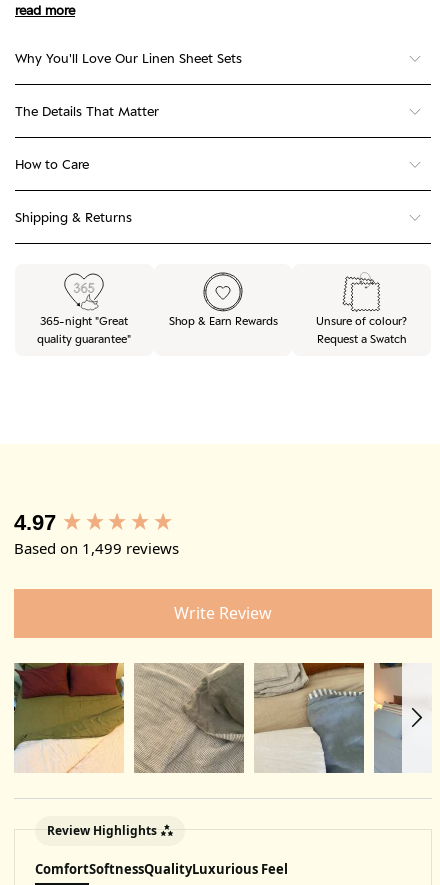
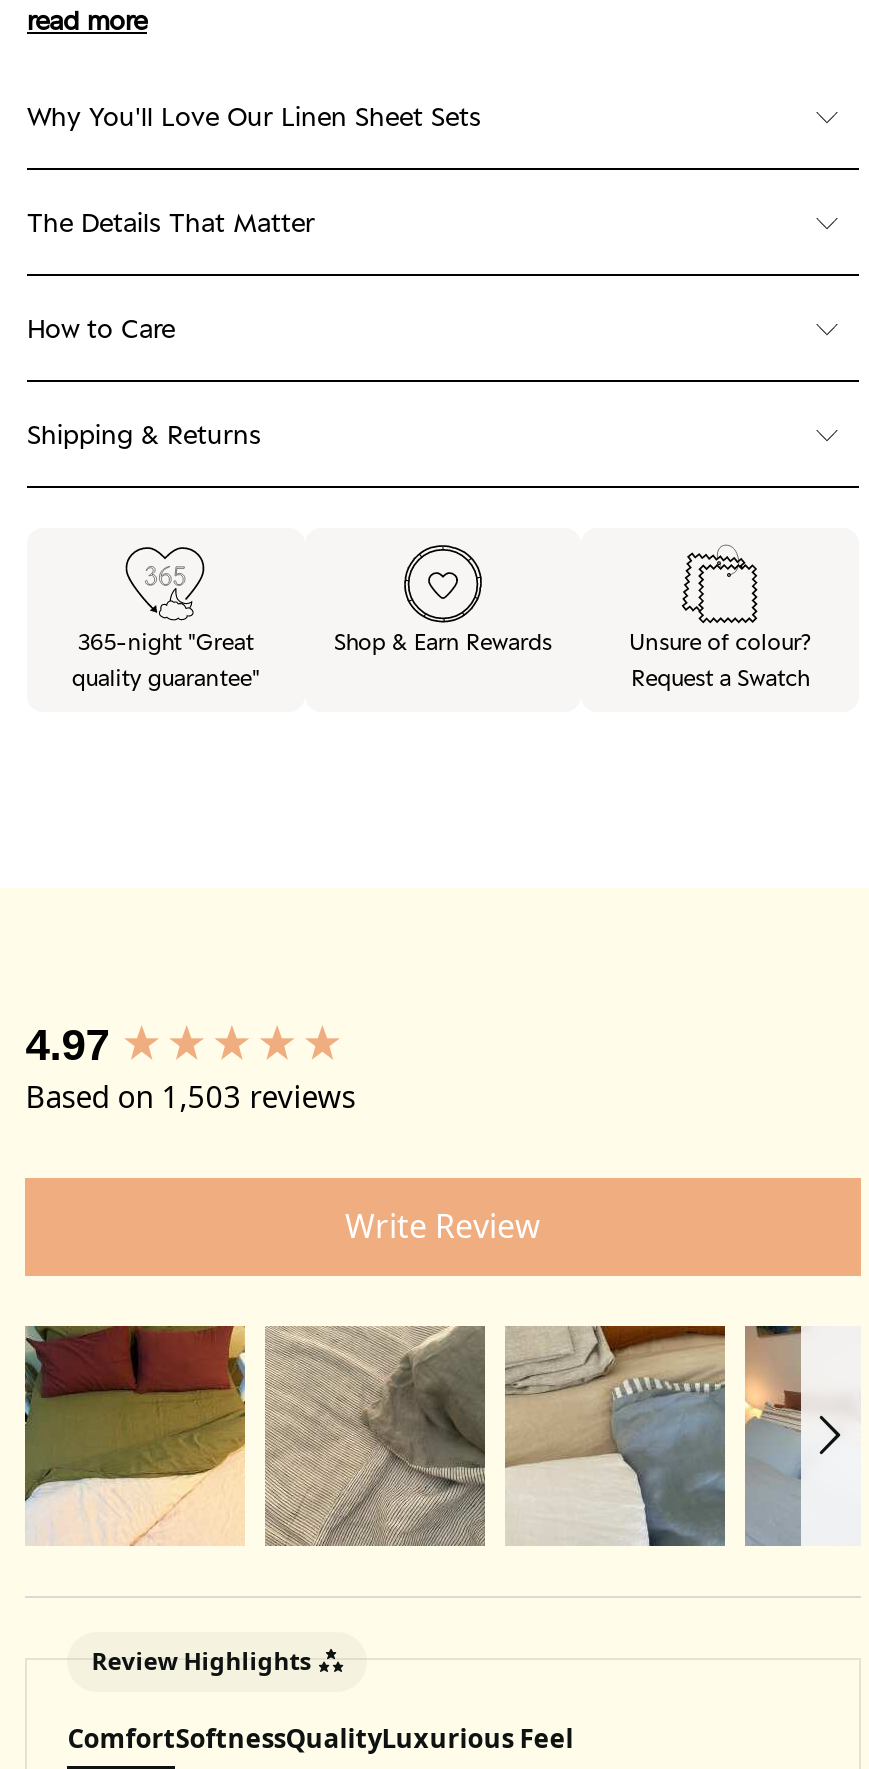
[14,538,179,558] Based on 1,499 reviews -> [25,1077,355,1117] Based on 1,503 reviews

